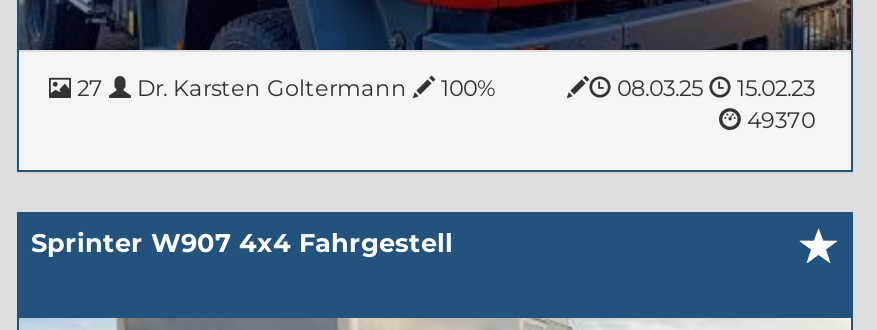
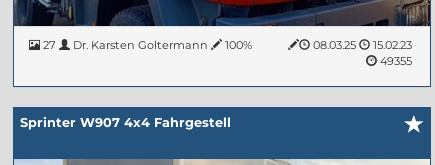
[741,107,821,135] 49370 -> [377,53,415,67] 49355

